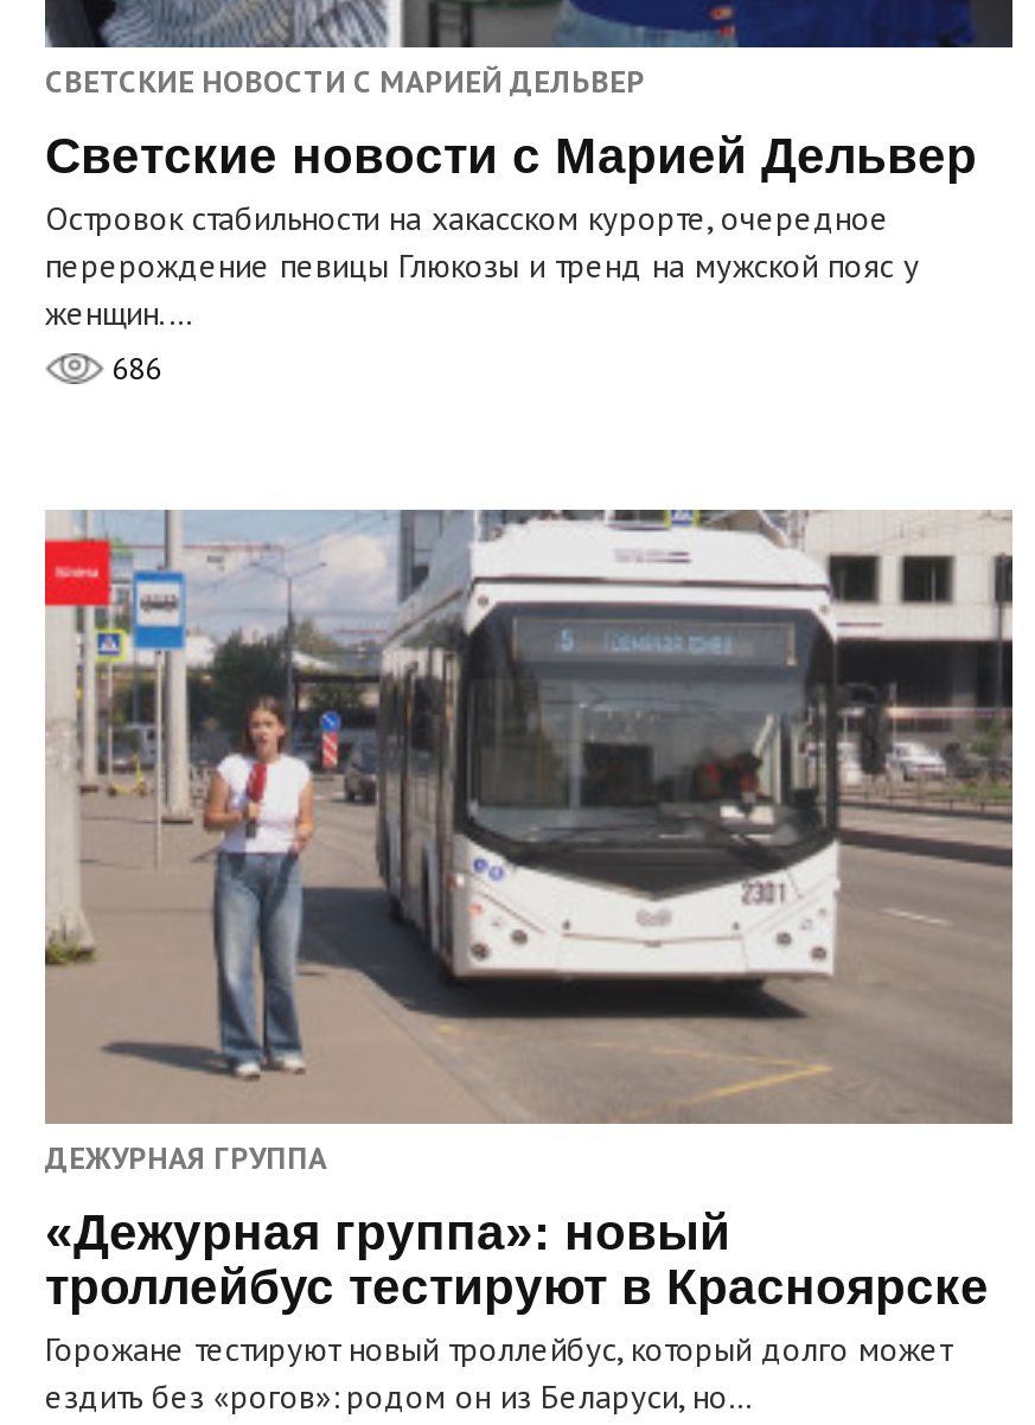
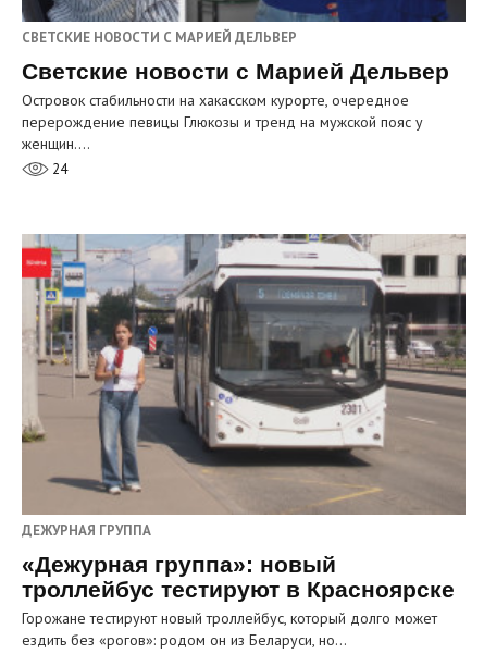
[104,349,161,390] 686 -> [49,160,67,179] 24

